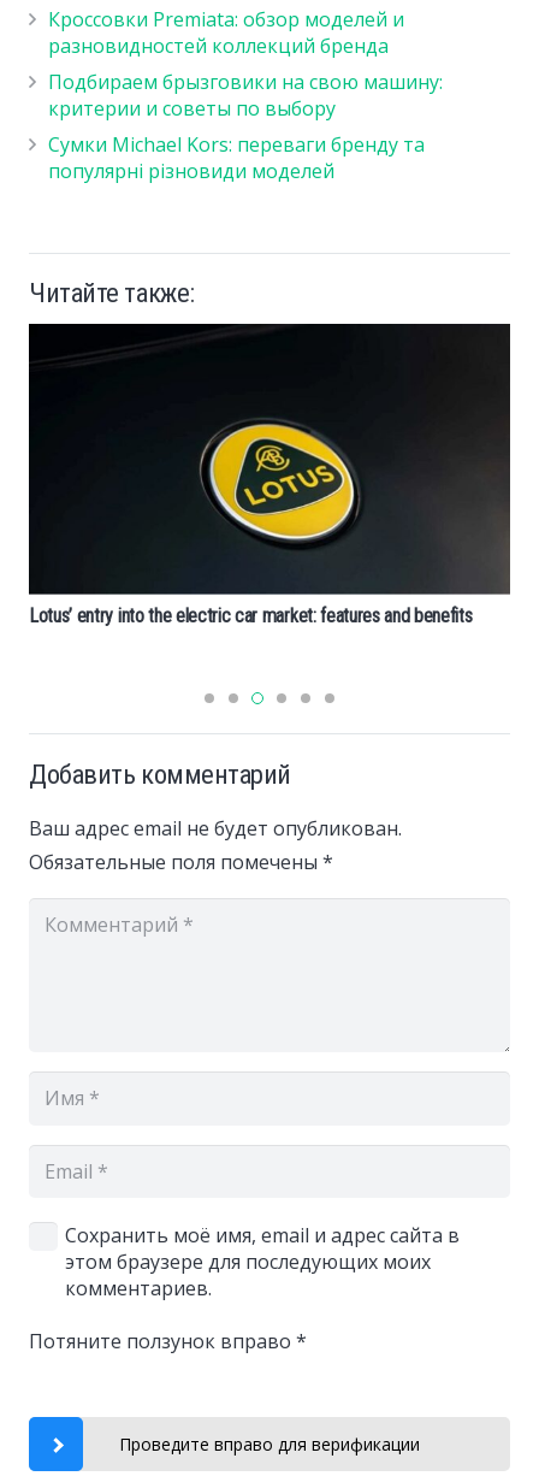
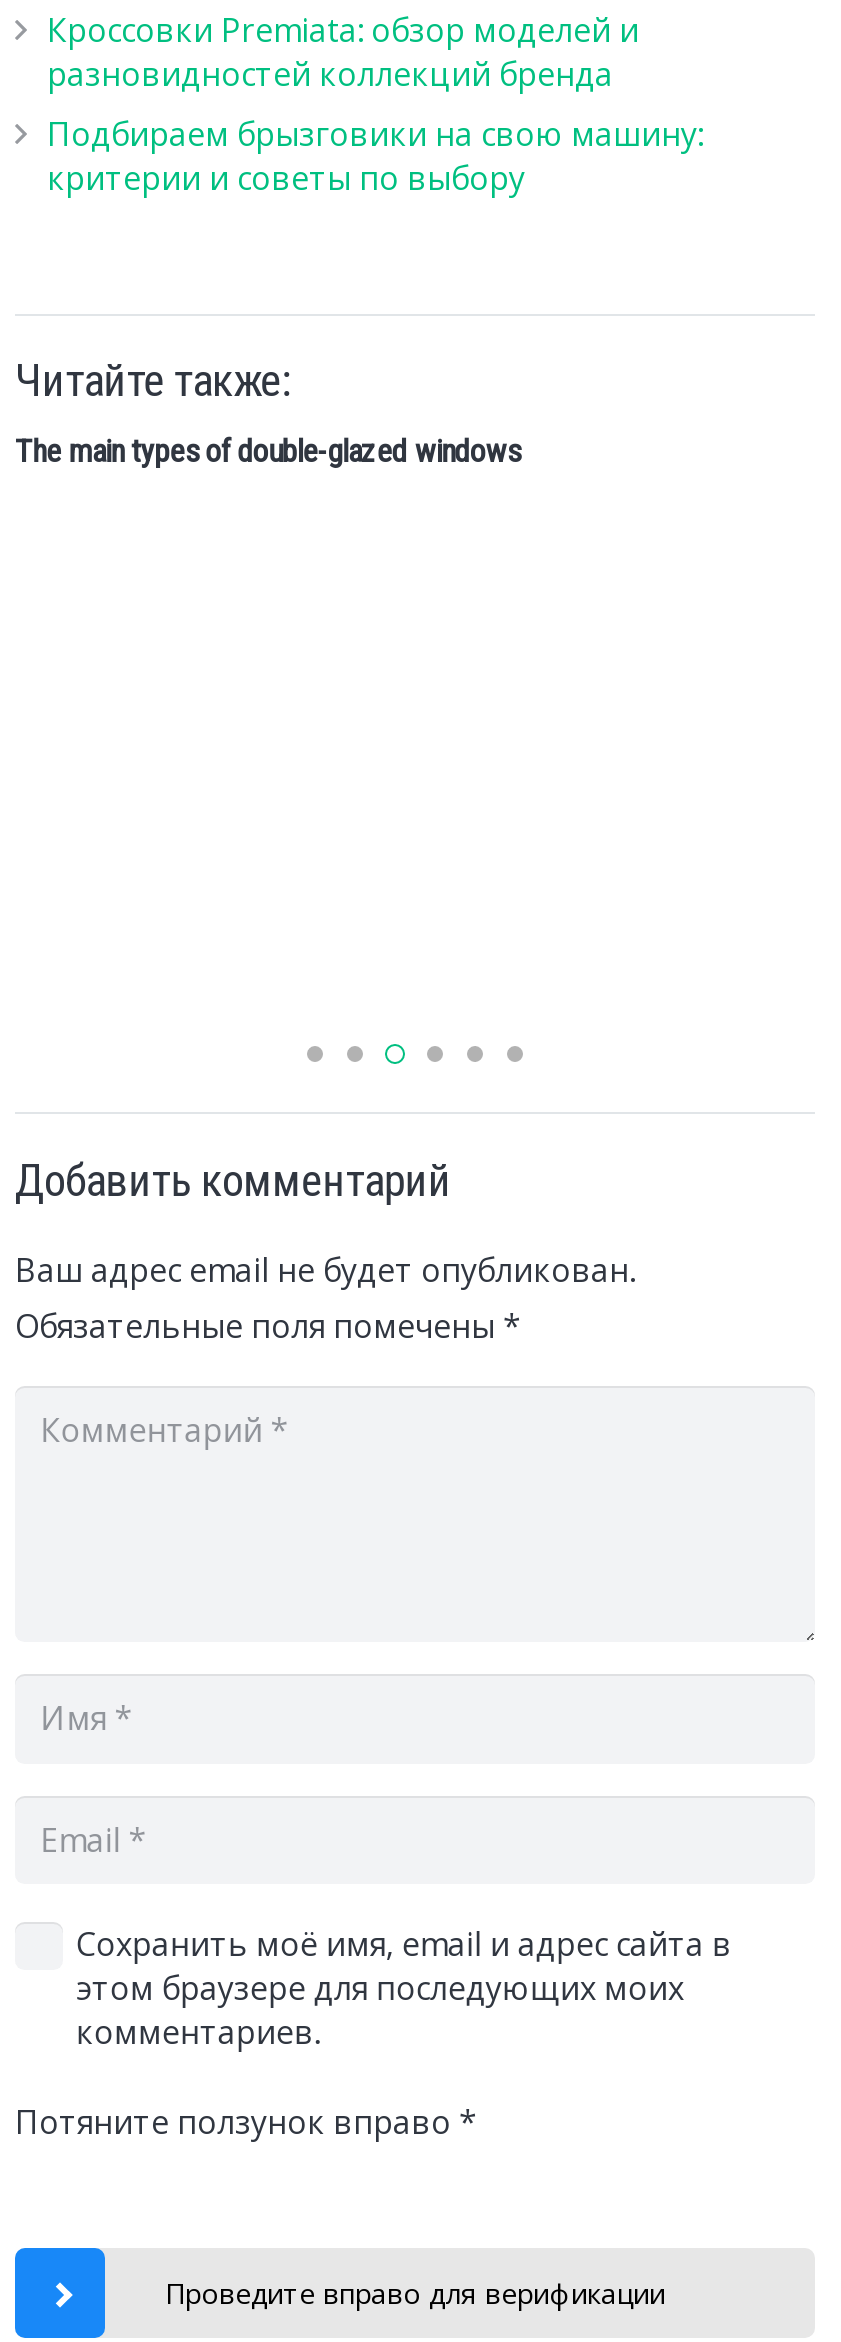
[48,132,425,185] Сумки Michael Kors: переваги бренду та | популярні різновиди моделей -> none
[28,323,511,596] [image] -> none
[29,604,472,627] Lotus’ entry into the electric car market: features and benefits -> [15,432,520,470] The main types of double-glazed windows

